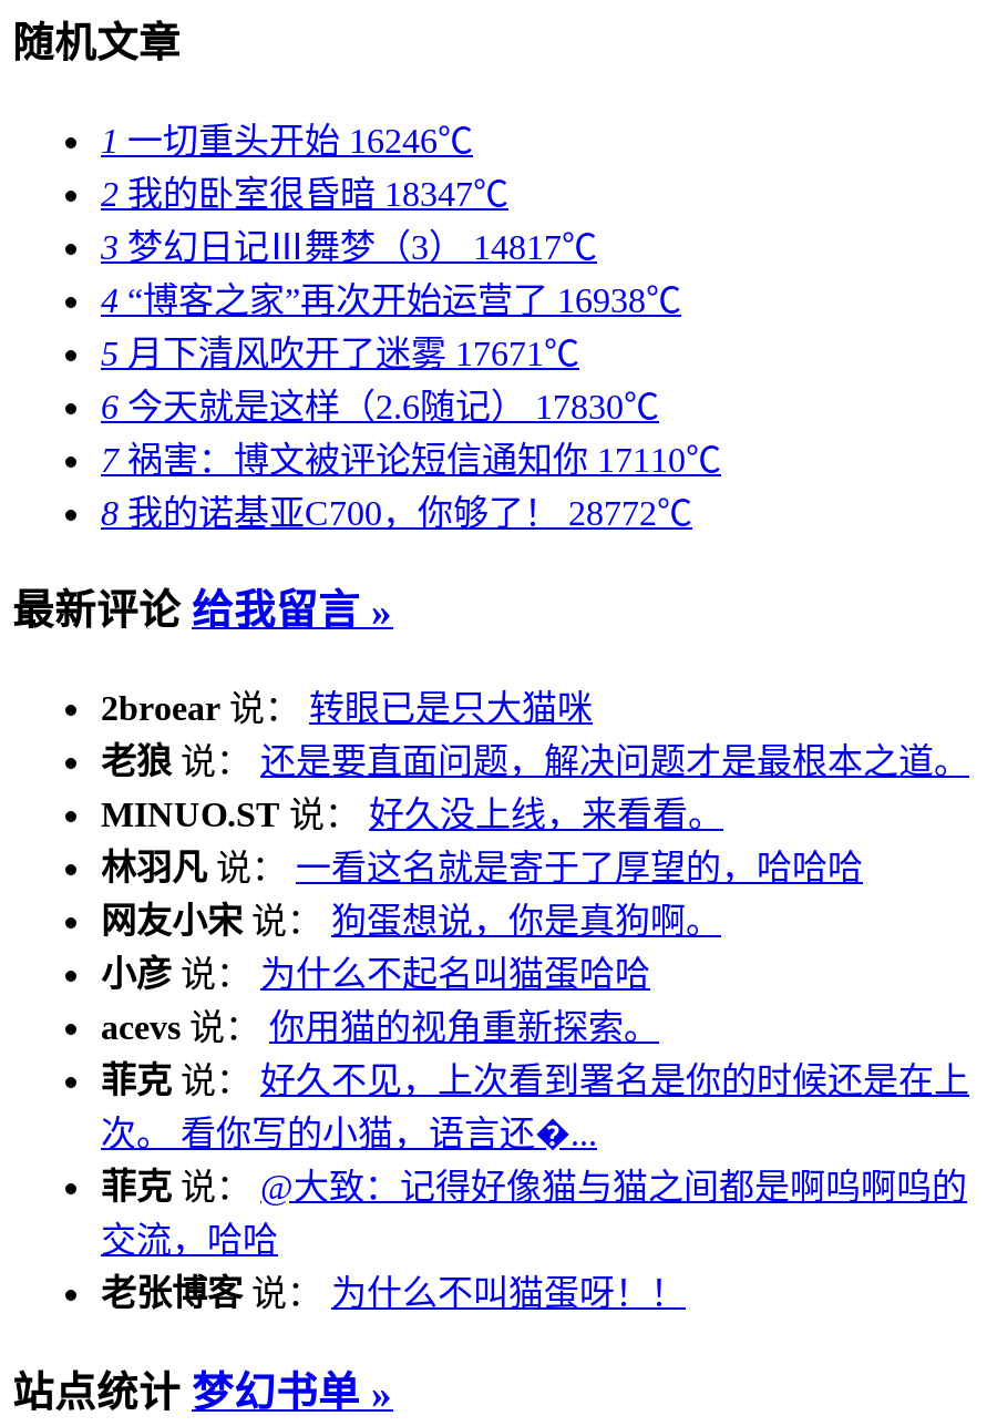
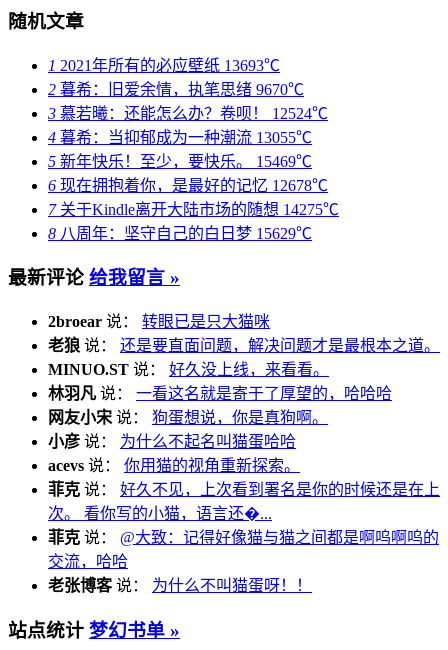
[101,121,721,531] 1一切重头开始16246℃ | 2我的卧室很昏暗18347℃ | 3梦幻日记Ⅲ舞梦（3）14817℃ | 4 “博客之家”再次开始运营了16938℃ | 5月下清风吹开了迷雾17671℃ | 6今天就是这样（2.6随记）17830℃ | 7祸害：博文被评论短信通知你17110℃ | 8我的诺基亚C700，你够了！28772℃ -> [48,56,339,241] 1 2021年所有的必应壁纸13693℃ | 2暮希：旧爱余情，执笔思绪9670℃ | 3慕若曦：还能怎么办？卷呗！12524℃ | 4暮希：当抑郁成为一种潮流13055℃ | 5新年快乐！至少，要快乐。15469℃ | 6现在拥抱着你，是最好的记忆12678℃ | 7关于Kindle离开大陆市场的随想14275℃ | 8八周年：坚守自己的白日梦15629℃

